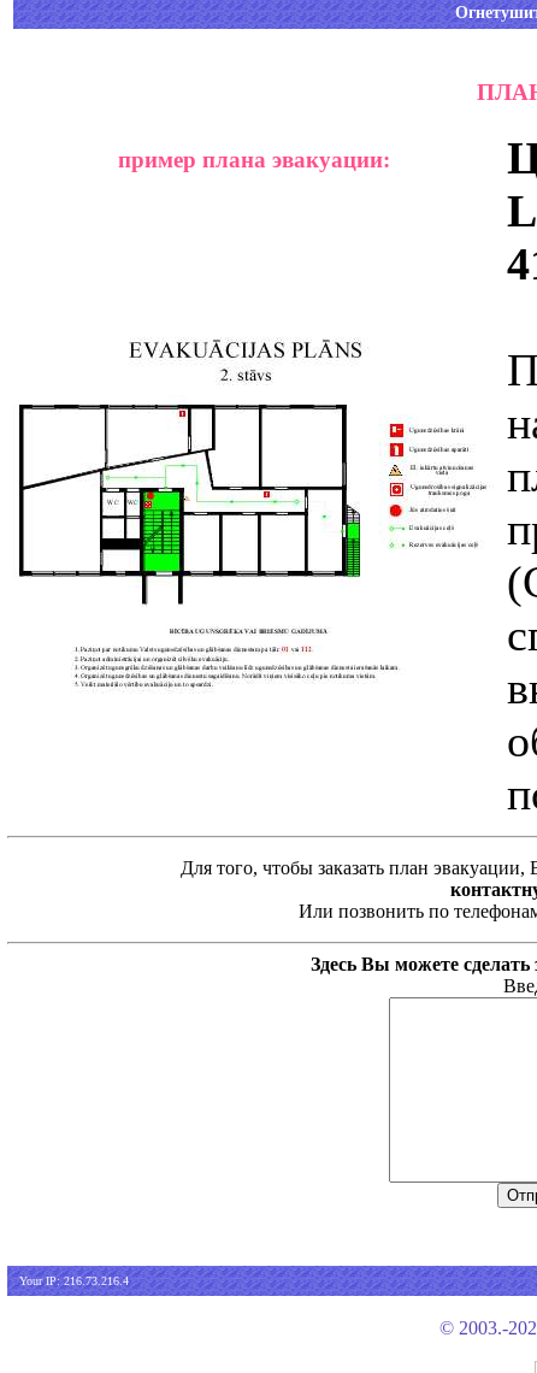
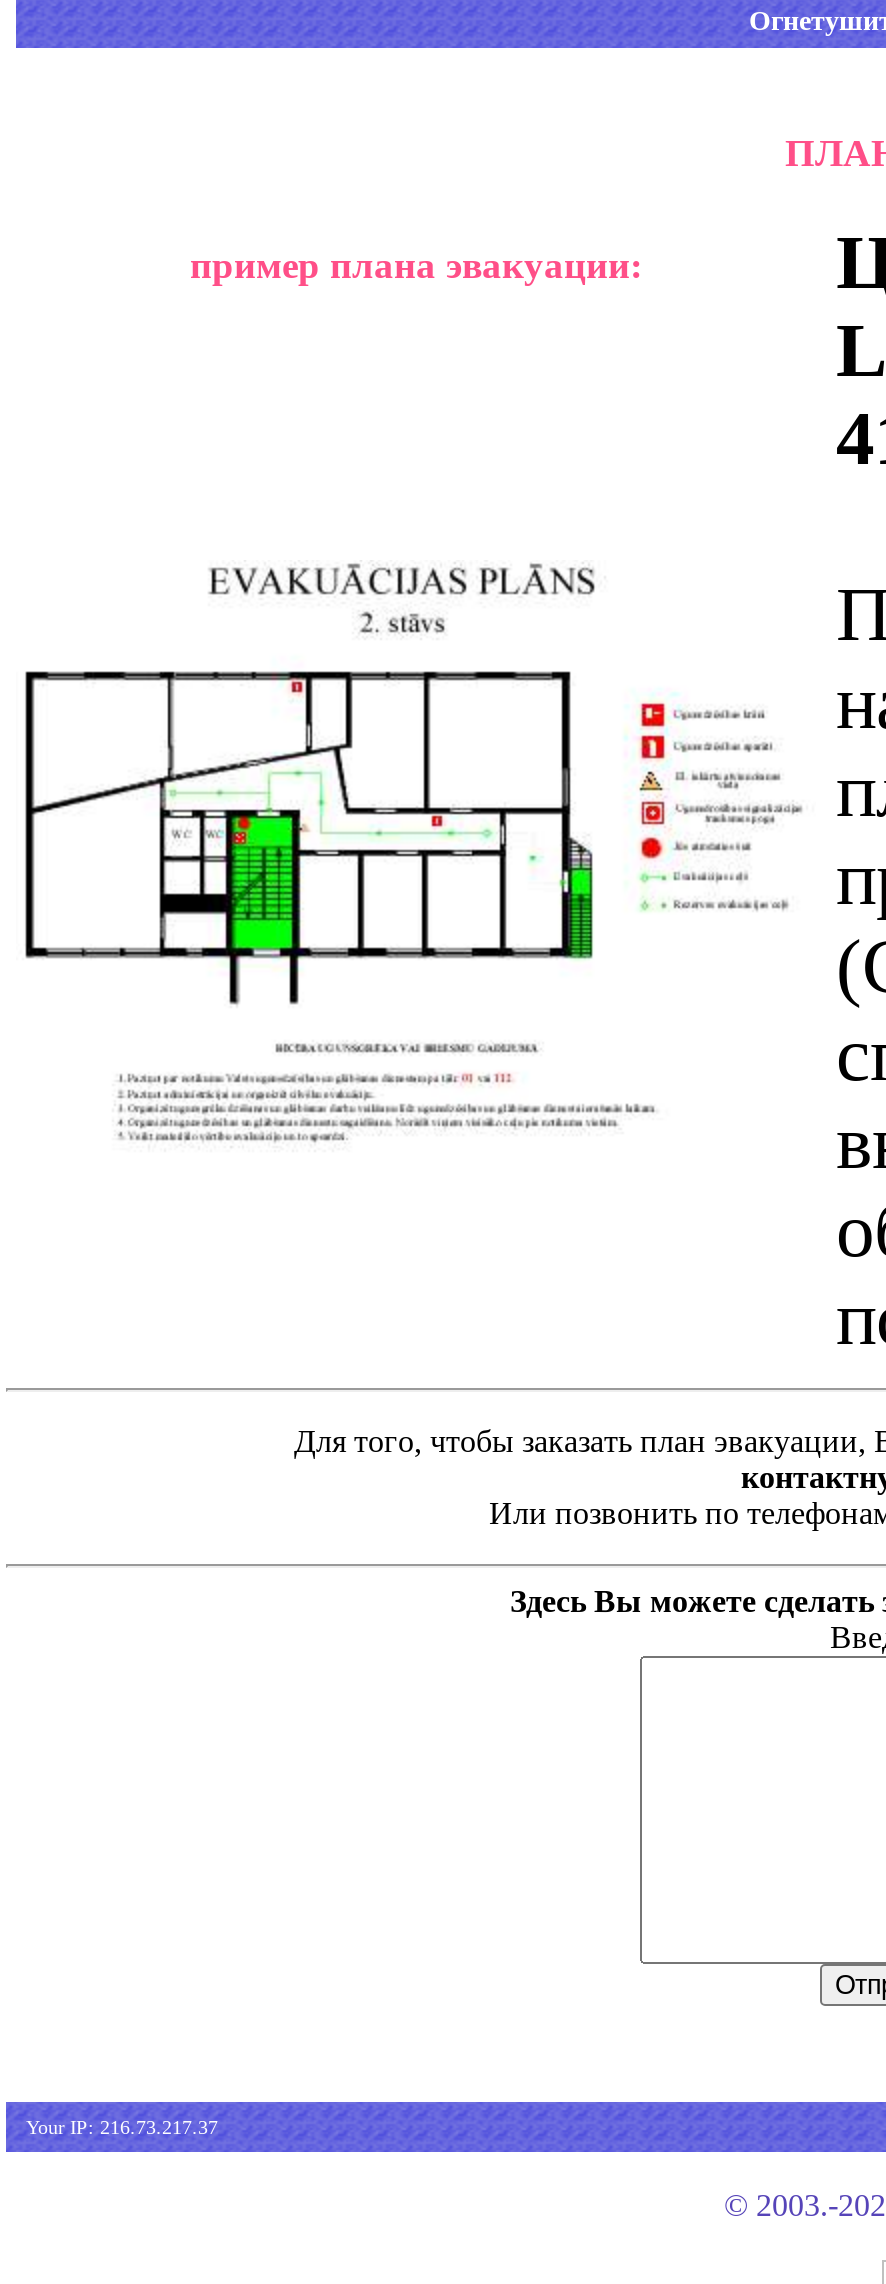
[19,1274,129,1287] Your IP: 216.73.216.4 -> [26,2116,218,2138] Your IP: 216.73.217.37

